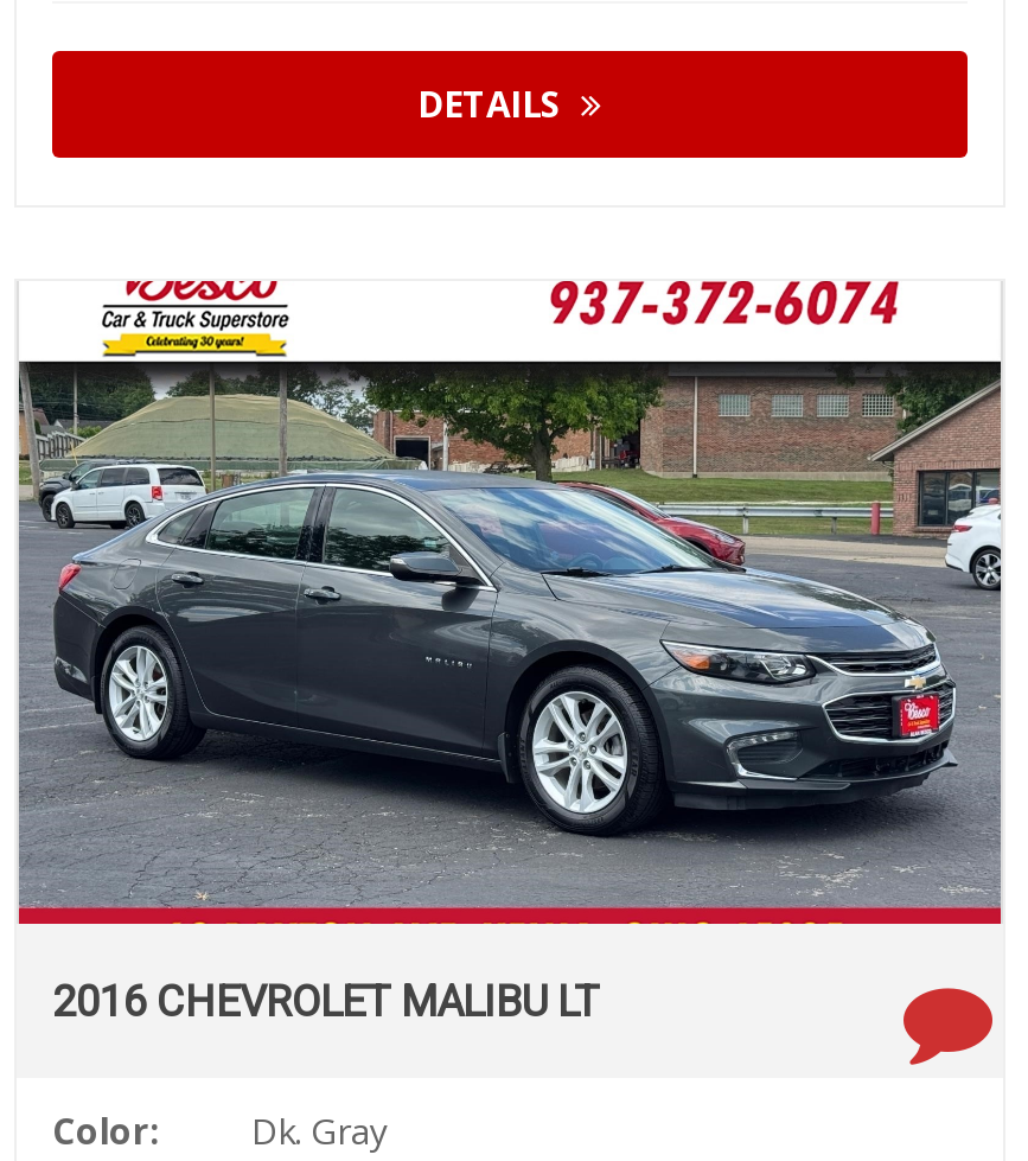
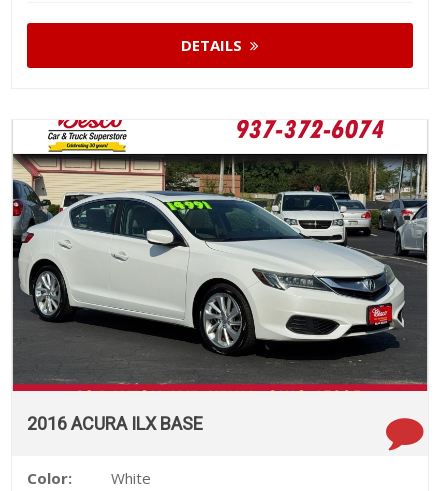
[17,376,1003,1027] [image] | 2016 CHEVROLET MALIBU LT -> [12,159,428,434] [image] | 2016 ACURA ILX BASE
[251,1107,389,1155] Dk. Gray -> [111,468,151,488] White

